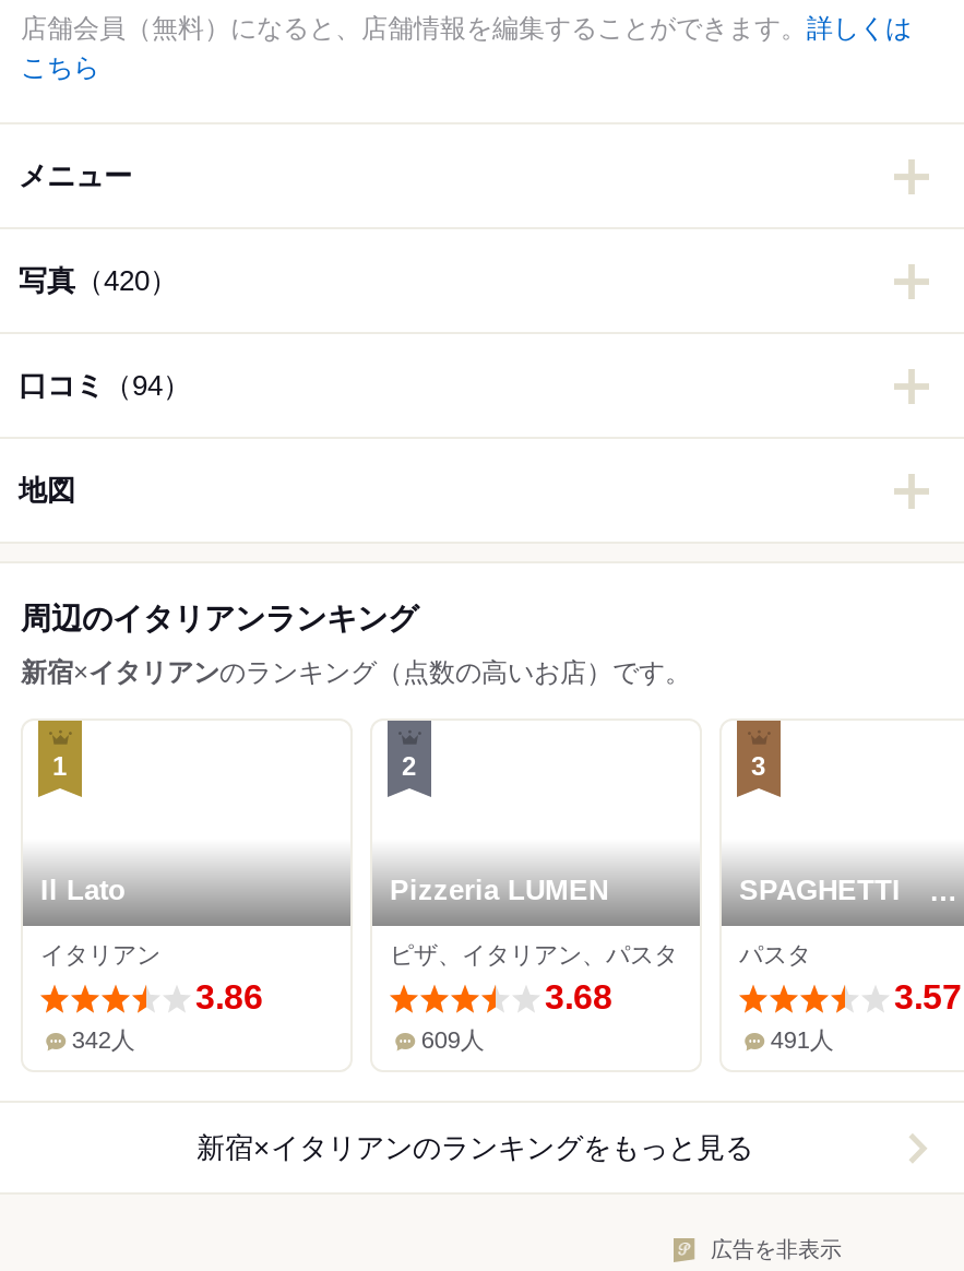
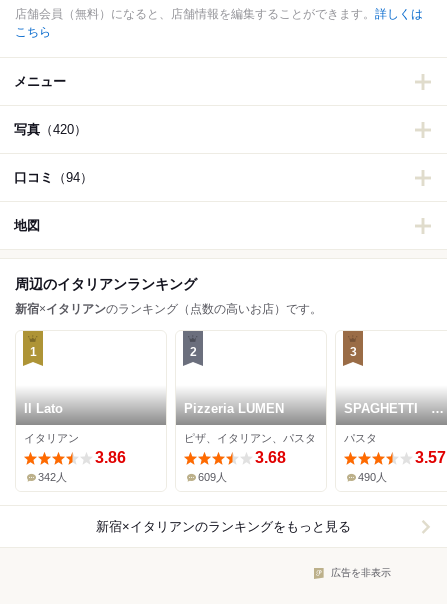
[771,1027,834,1053] 491人 -> [358,471,387,483] 490人

